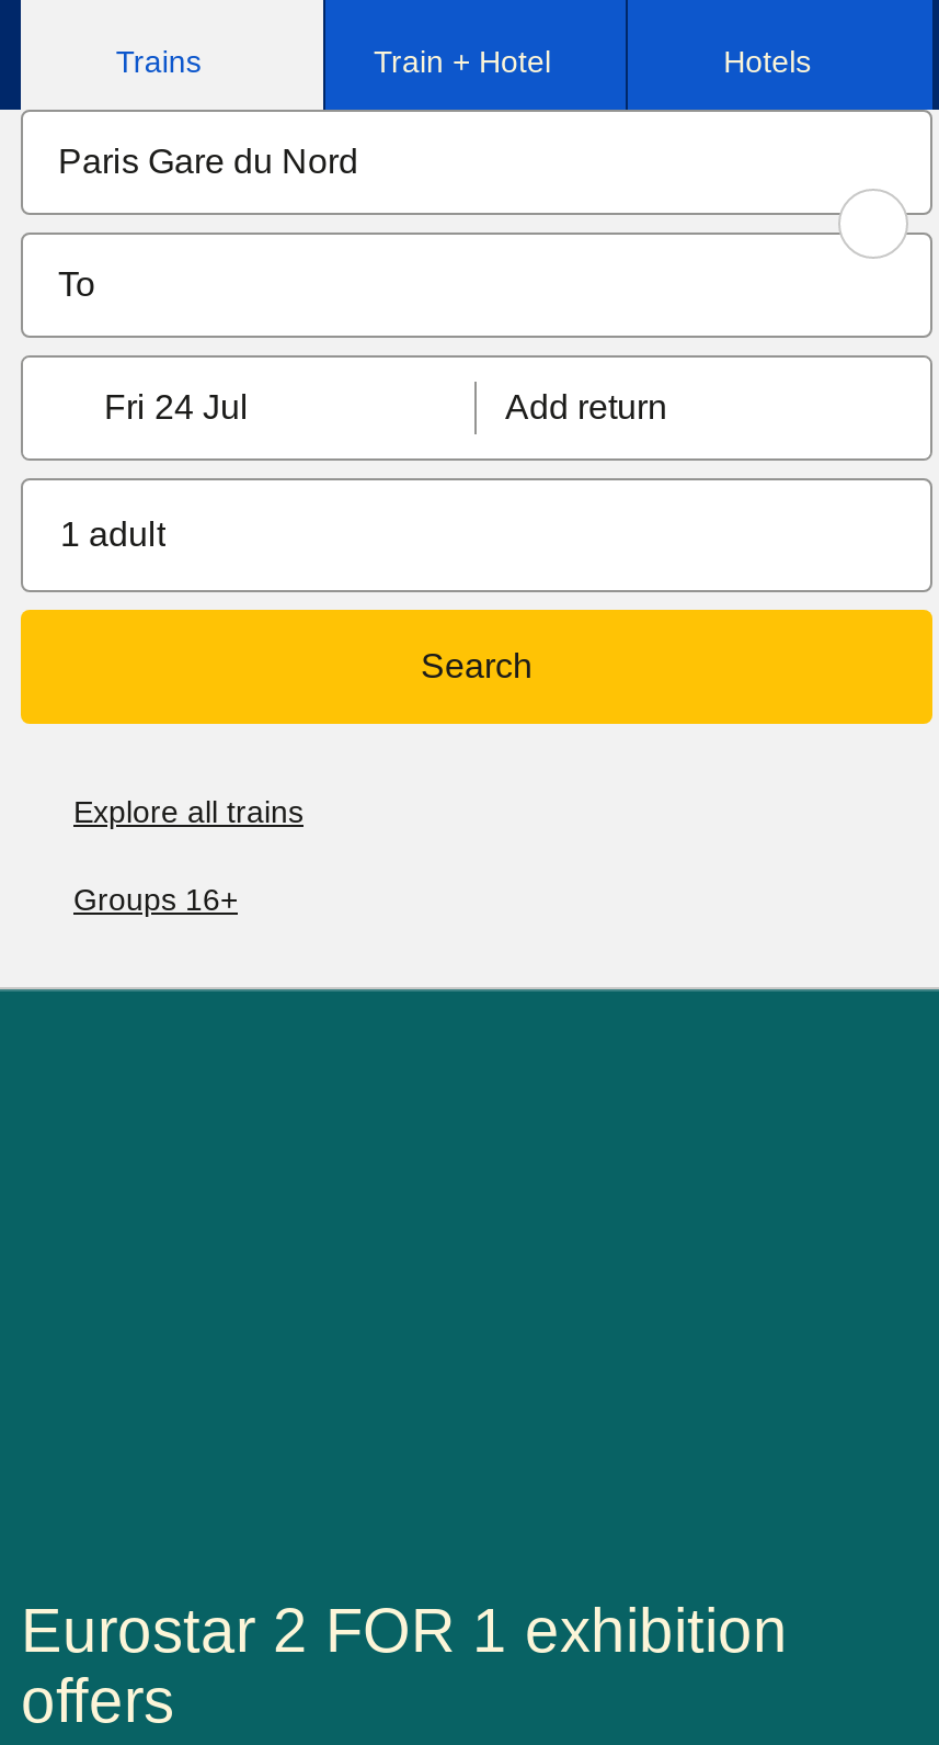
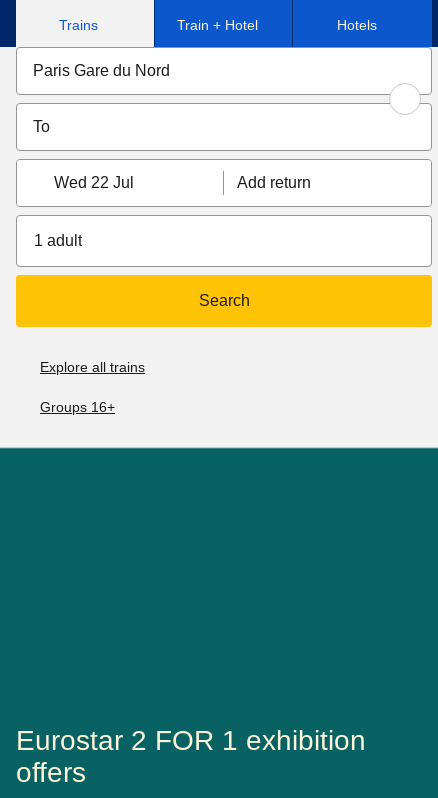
[104,388,249,426] Fri 24 Jul -> [54,174,134,191] Wed 22 Jul

